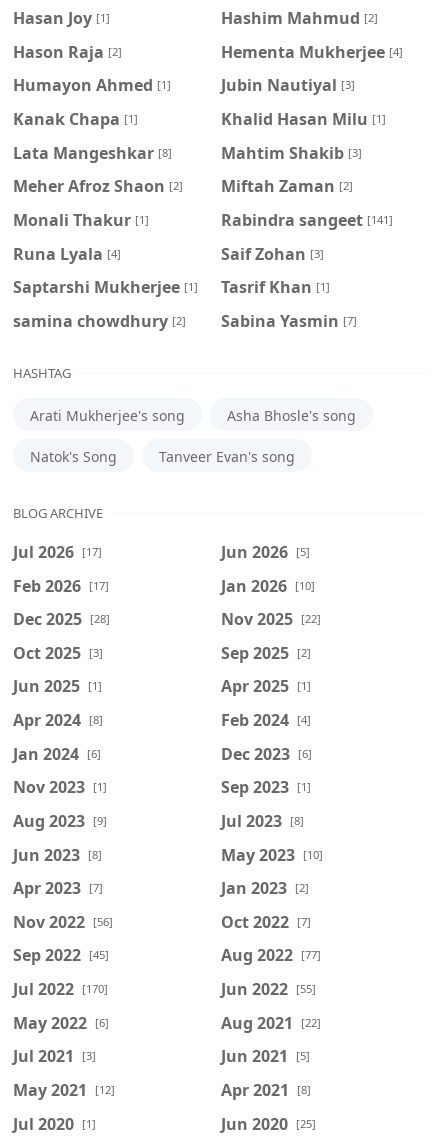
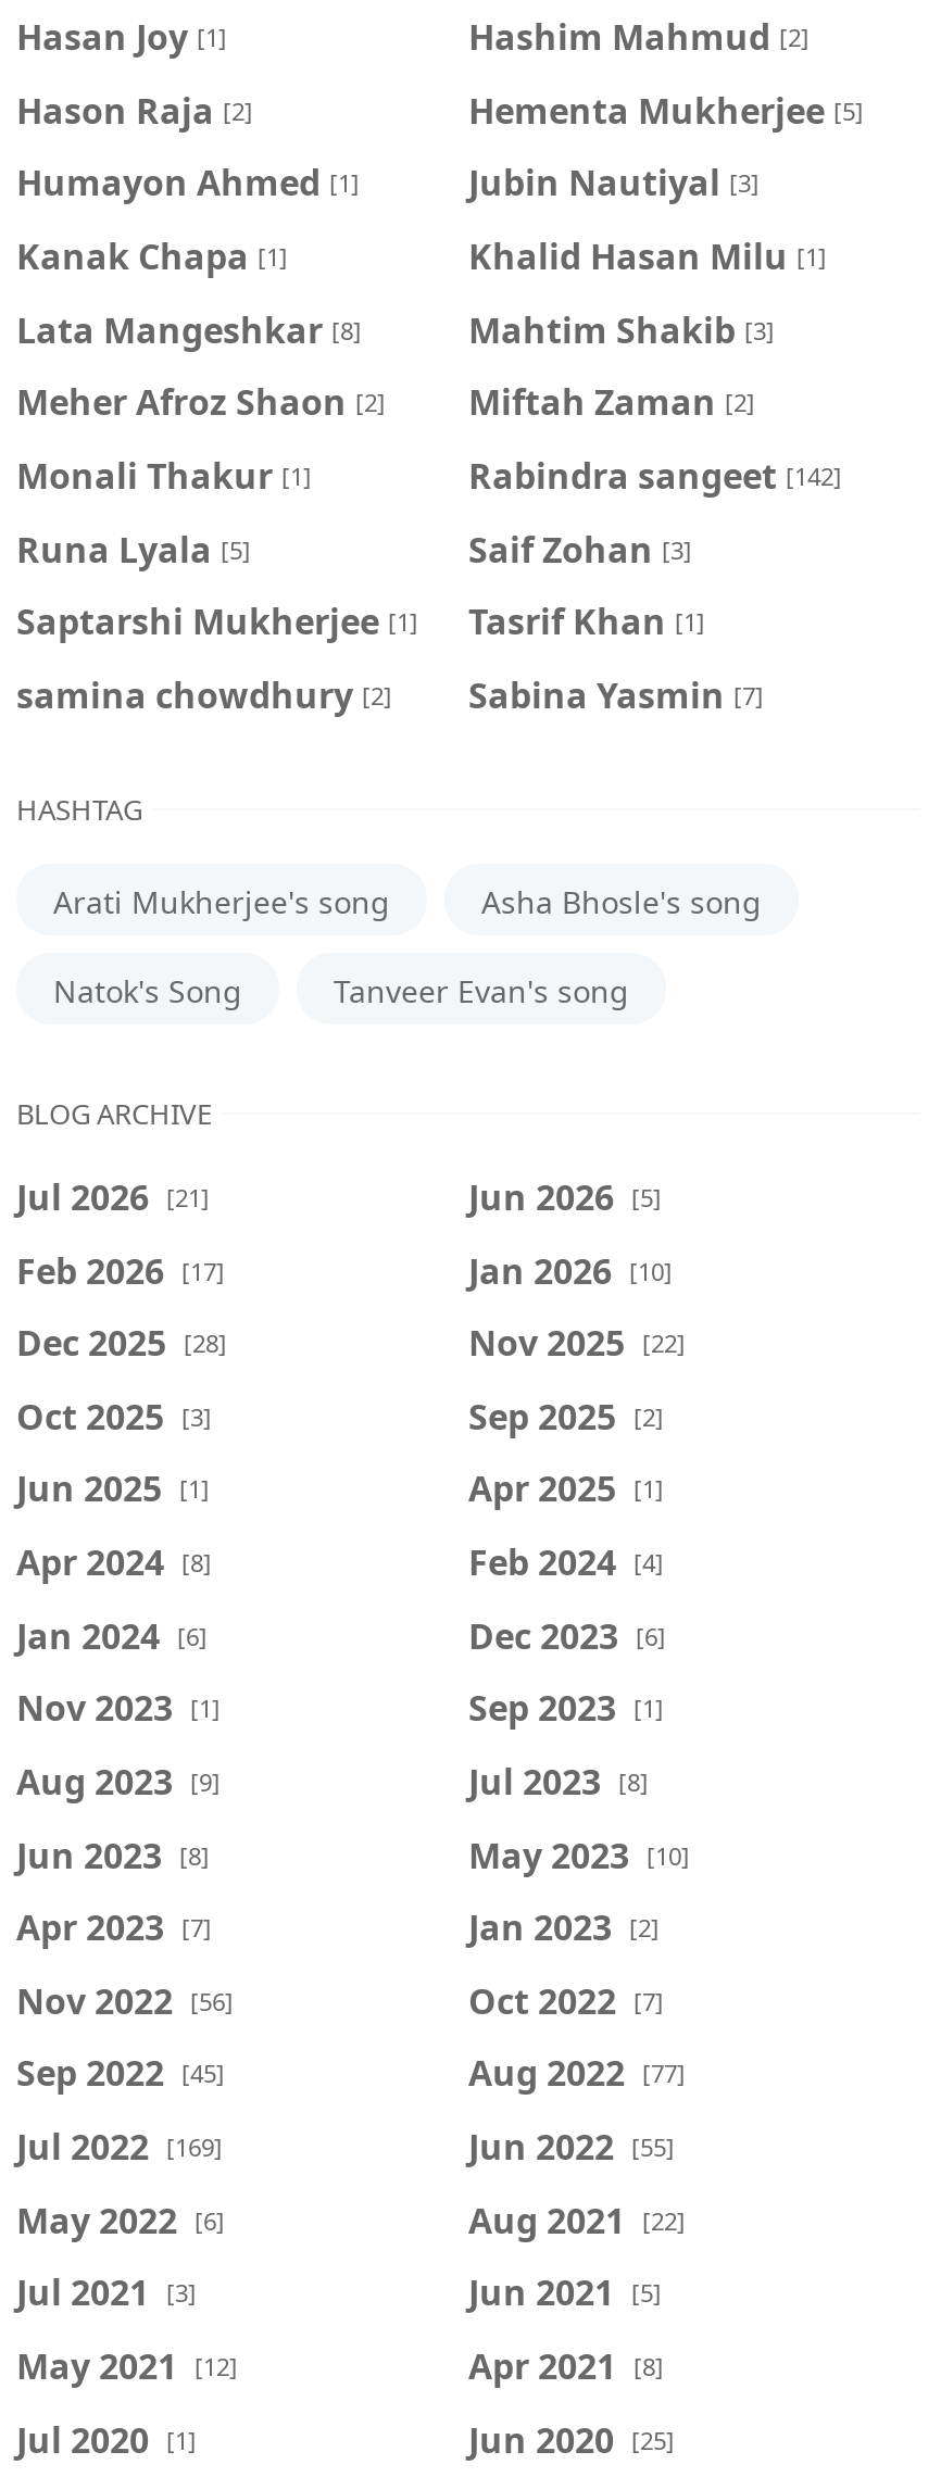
[221,40,403,62] Hementa Mukherjee [4] -> [468,87,864,135] Hementa Mukherjee [5]
[221,209,393,231] Rabindra sangeet [141] -> [468,452,842,500] Rabindra sangeet [142]
[13,242,121,264] Runa Lyala [4] -> [16,525,251,573] Runa Lyala [5]
[13,541,102,563] Jul 2026 [17] -> [16,1174,210,1221] Jul 2026 [21]
[13,978,108,1000] Jul 2022 [170] -> [16,2123,223,2171] Jul 2022 [169]

